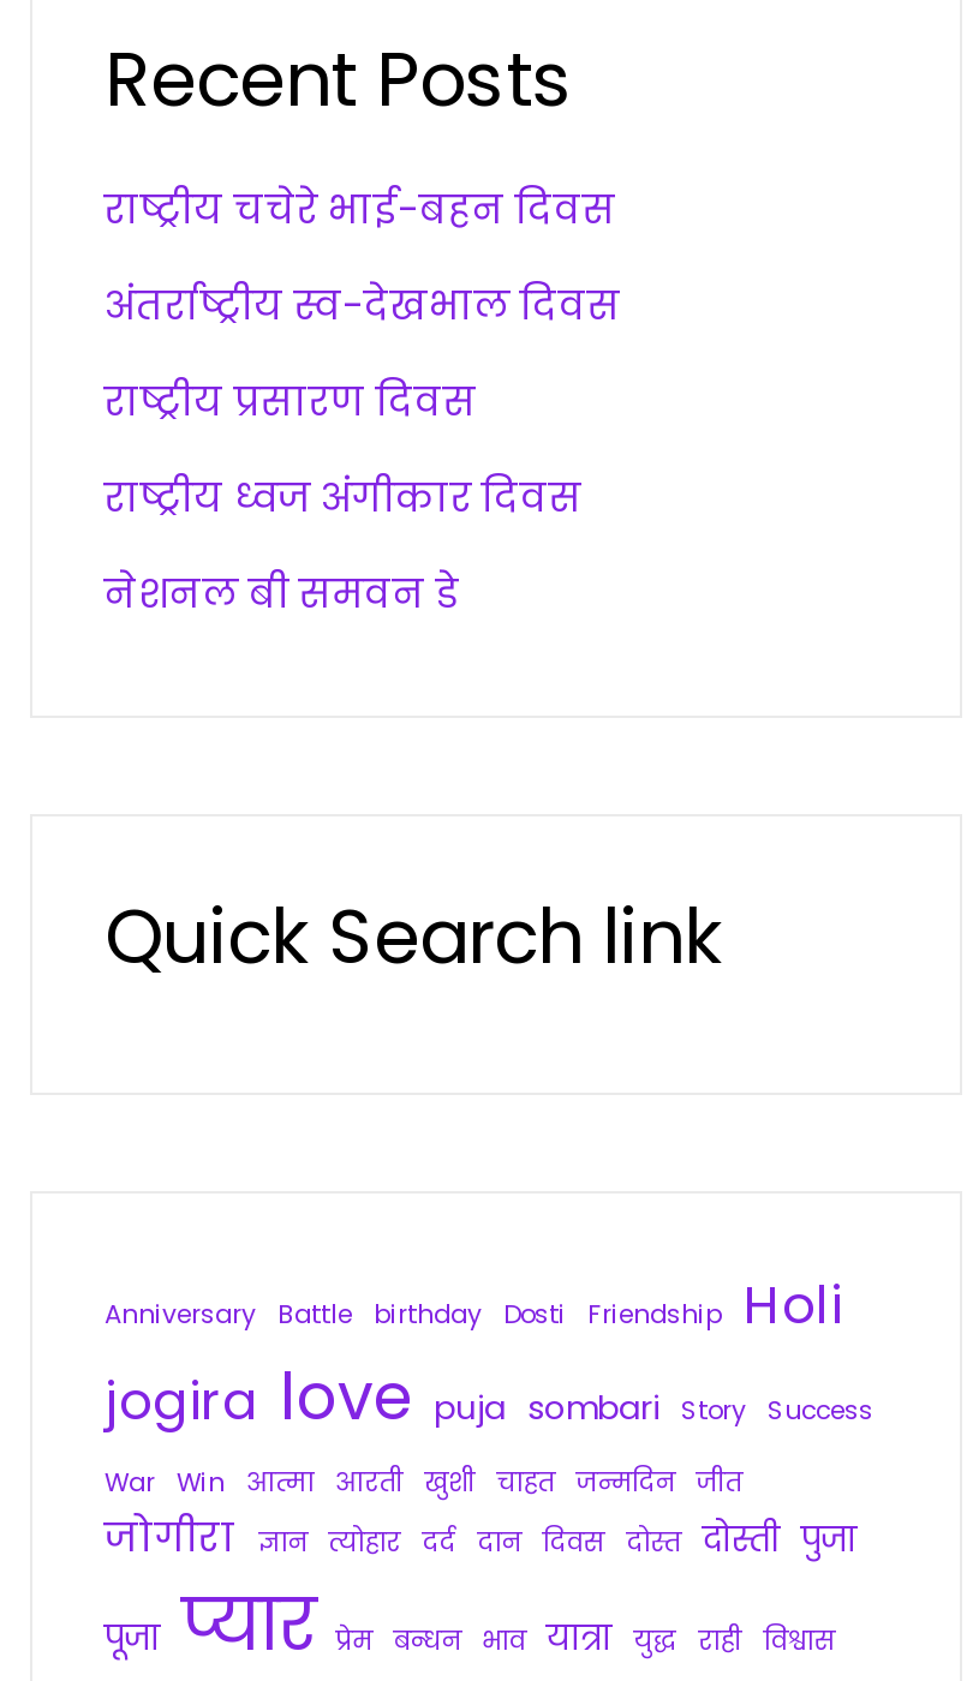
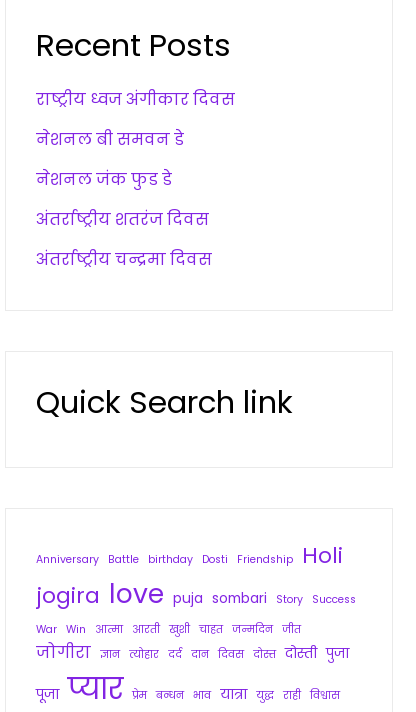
[105,183,621,431] राष्ट्रीय चचेरे भाई-बहन दिवस | अंतर्राष्ट्रीय स्व-देखभाल दिवस | राष्ट्रीय प्रसारण दिवस -> none
moved [105,472,583,623] -> [36,88,235,151]: राष्ट्रीय ध्वज अंगीकार दिवस | नेशनल बी समवन डे
none -> [36,168,212,271] नेशनल जंक फुड डे | अंतर्राष्ट्रीय शतरंज दिवस | अंतर्राष्ट्रीय चन्द्रमा दिवस

